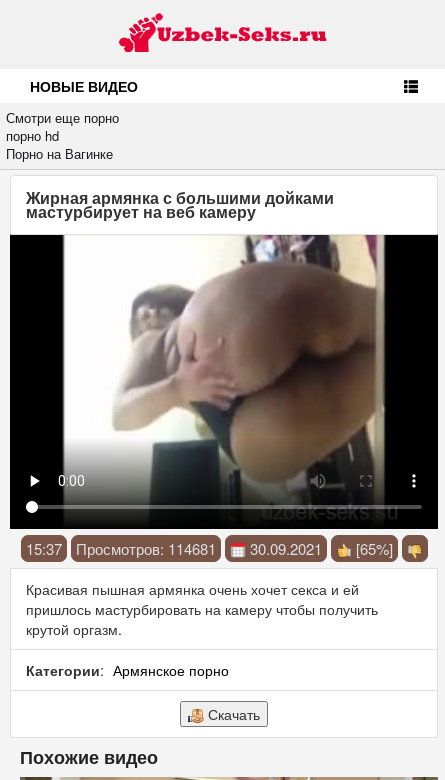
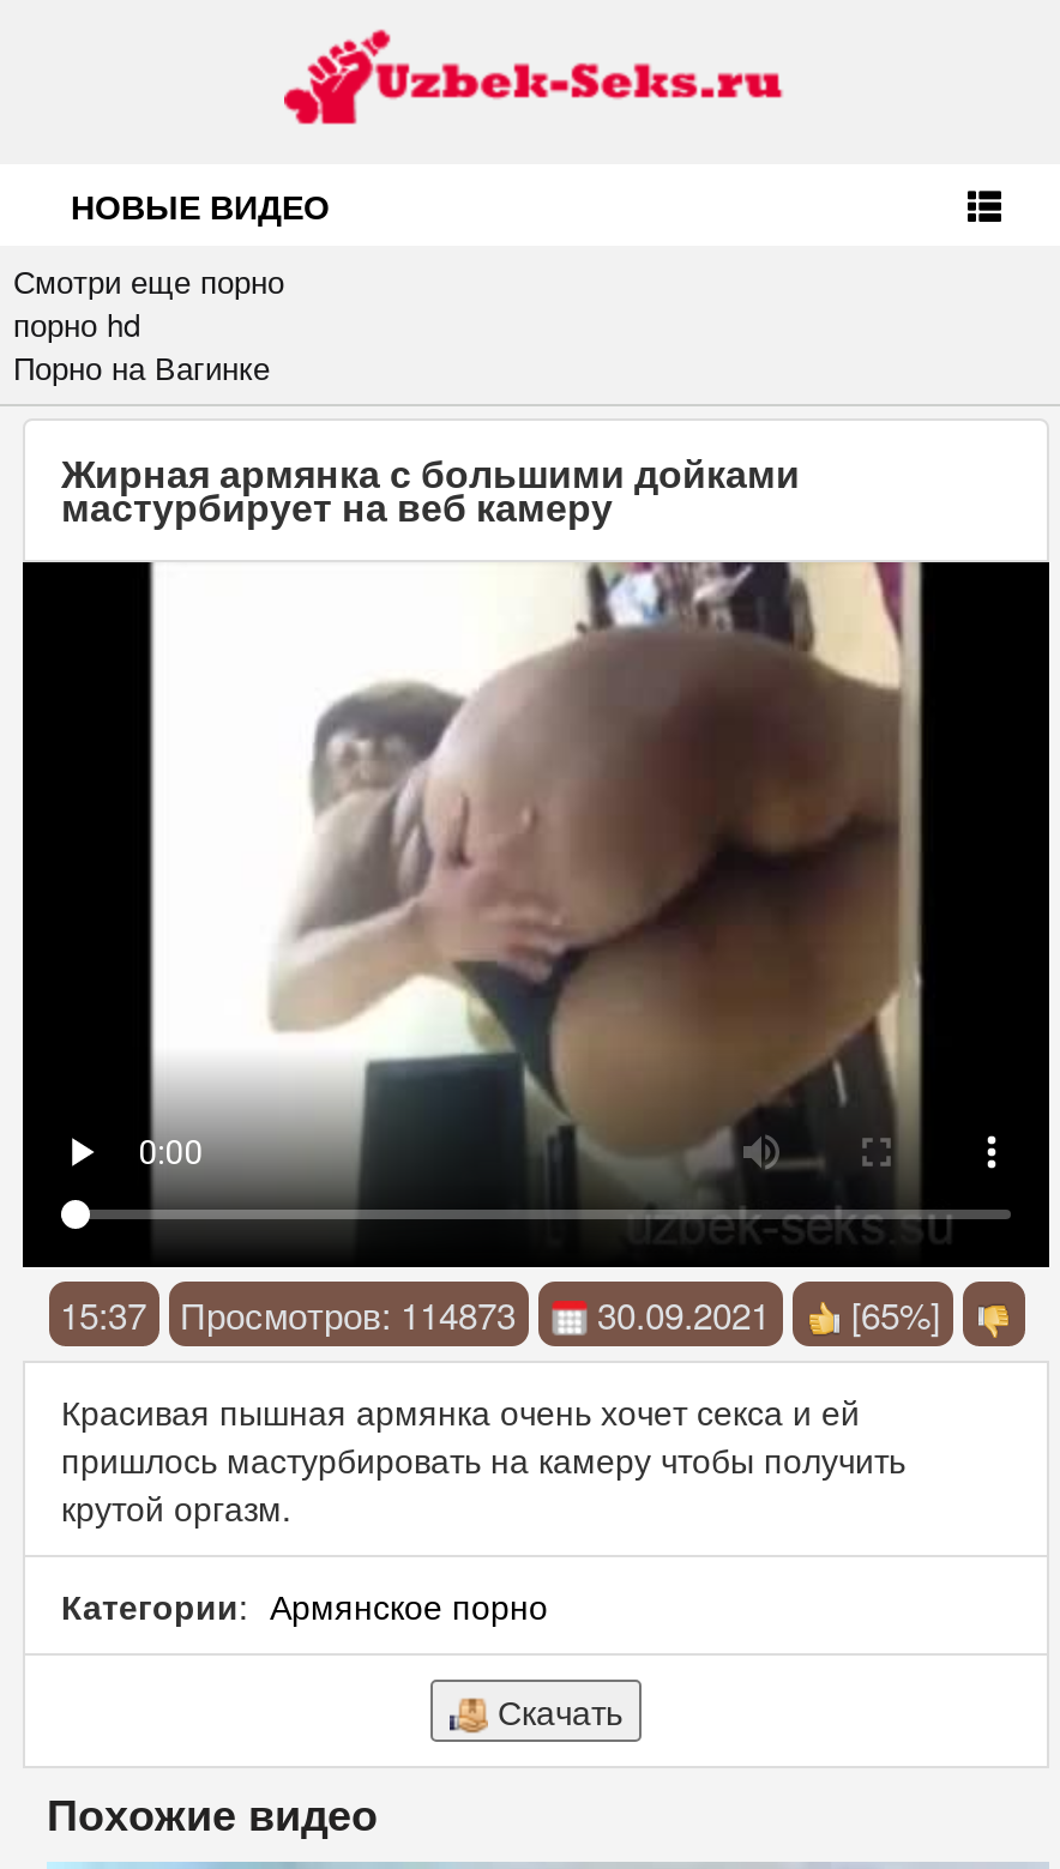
[25,538,392,559] 15:37 Просмотров: 114681 30.09.2021 [65%] -> [60,1288,940,1339] 15:37 Просмотров: 114873 30.09.2021 [65%]

